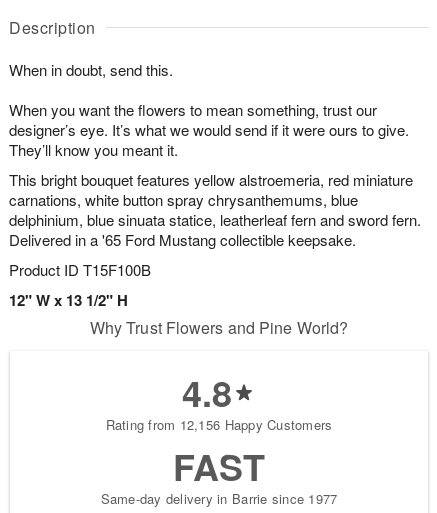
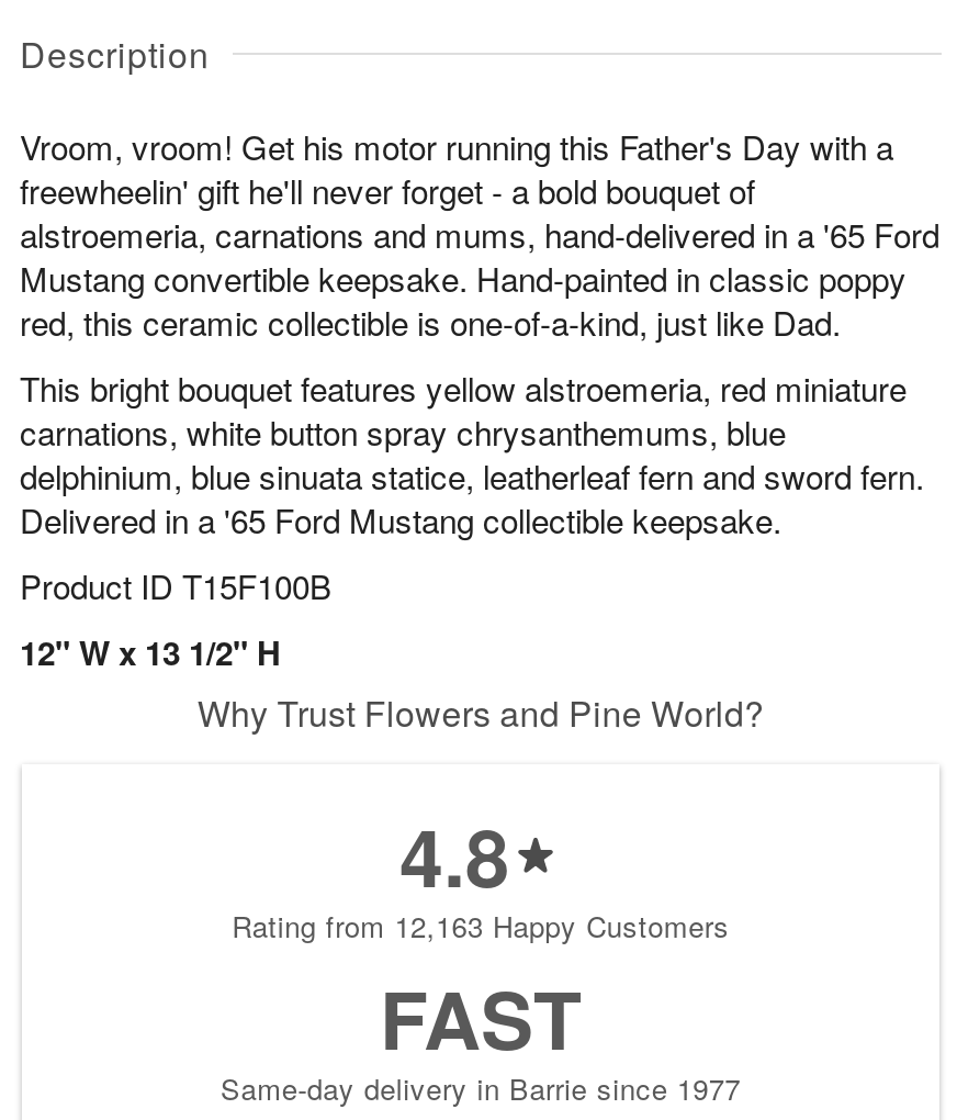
[9,59,409,160] When in doubt, send this. | When you want the flowers to mean something, trust our | designer’s eye. It’s what we would send if it were ours to give. | They’ll know you meant it. -> [20,123,939,345] Vroom, vroom! Get his motor running this Father's Day with a | freewheelin' gift he'll never forget - a bold bouquet of | alstroemeria, carnations and mums, hand-delivered in a '65 Ford | Mustang convertible keepsake. Hand-painted in classic poppy | red, this ceramic collectible is one-of-a-kind, just like Dad.
[106,415,332,434] Rating from 12,156 Happy Customers -> [232,905,730,947] Rating from 12,163 Happy Customers

